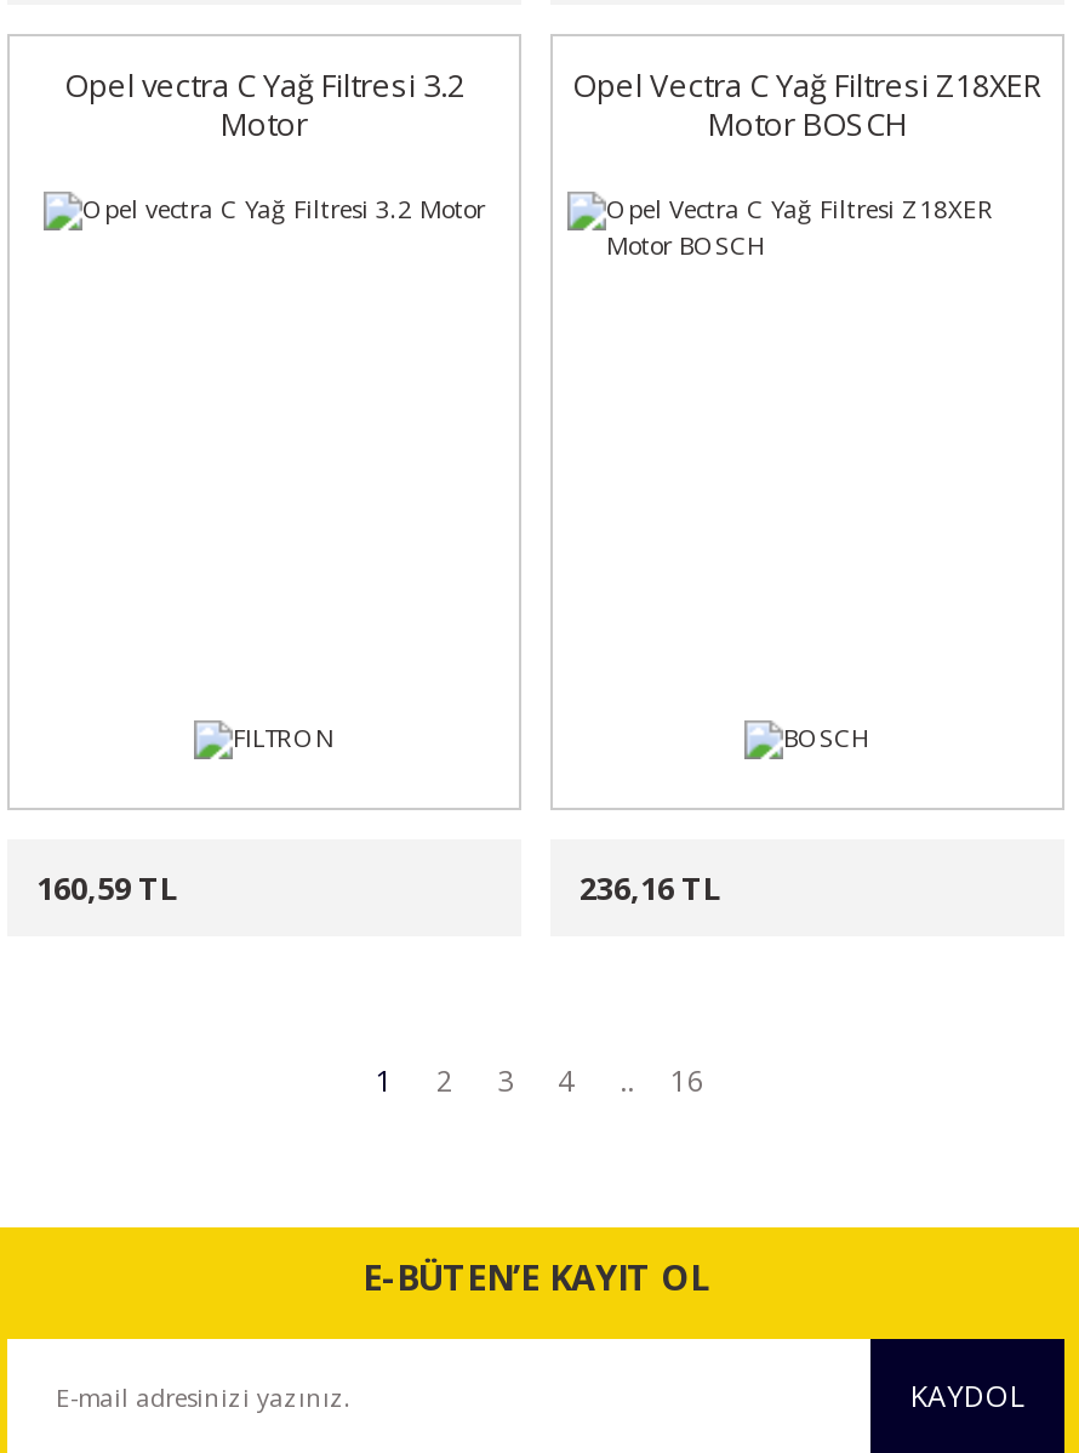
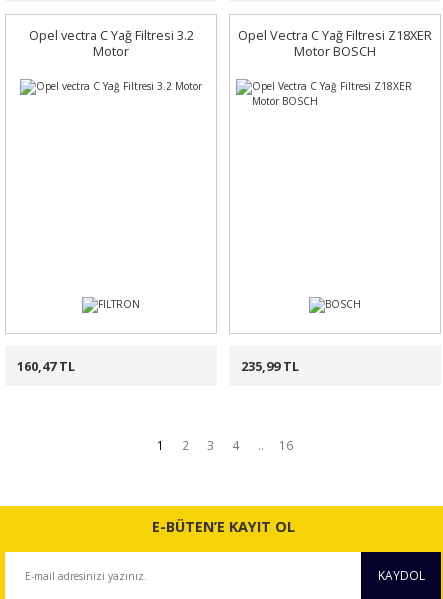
[36,865,177,909] 160,59 TL -> [17,357,75,375] 160,47 TL
[580,865,720,909] 236,16 TL -> [241,357,299,375] 235,99 TL

